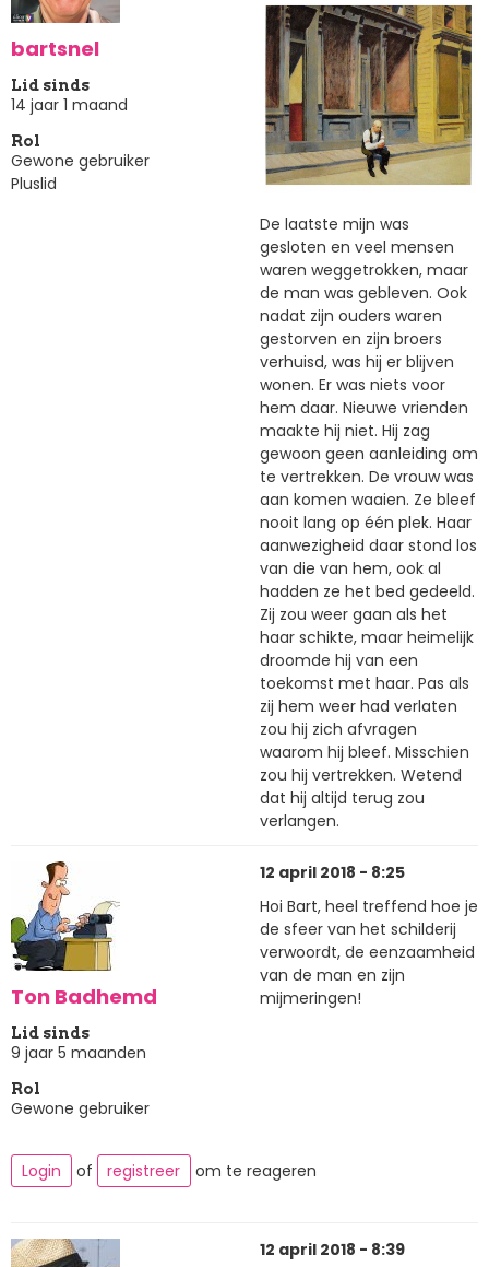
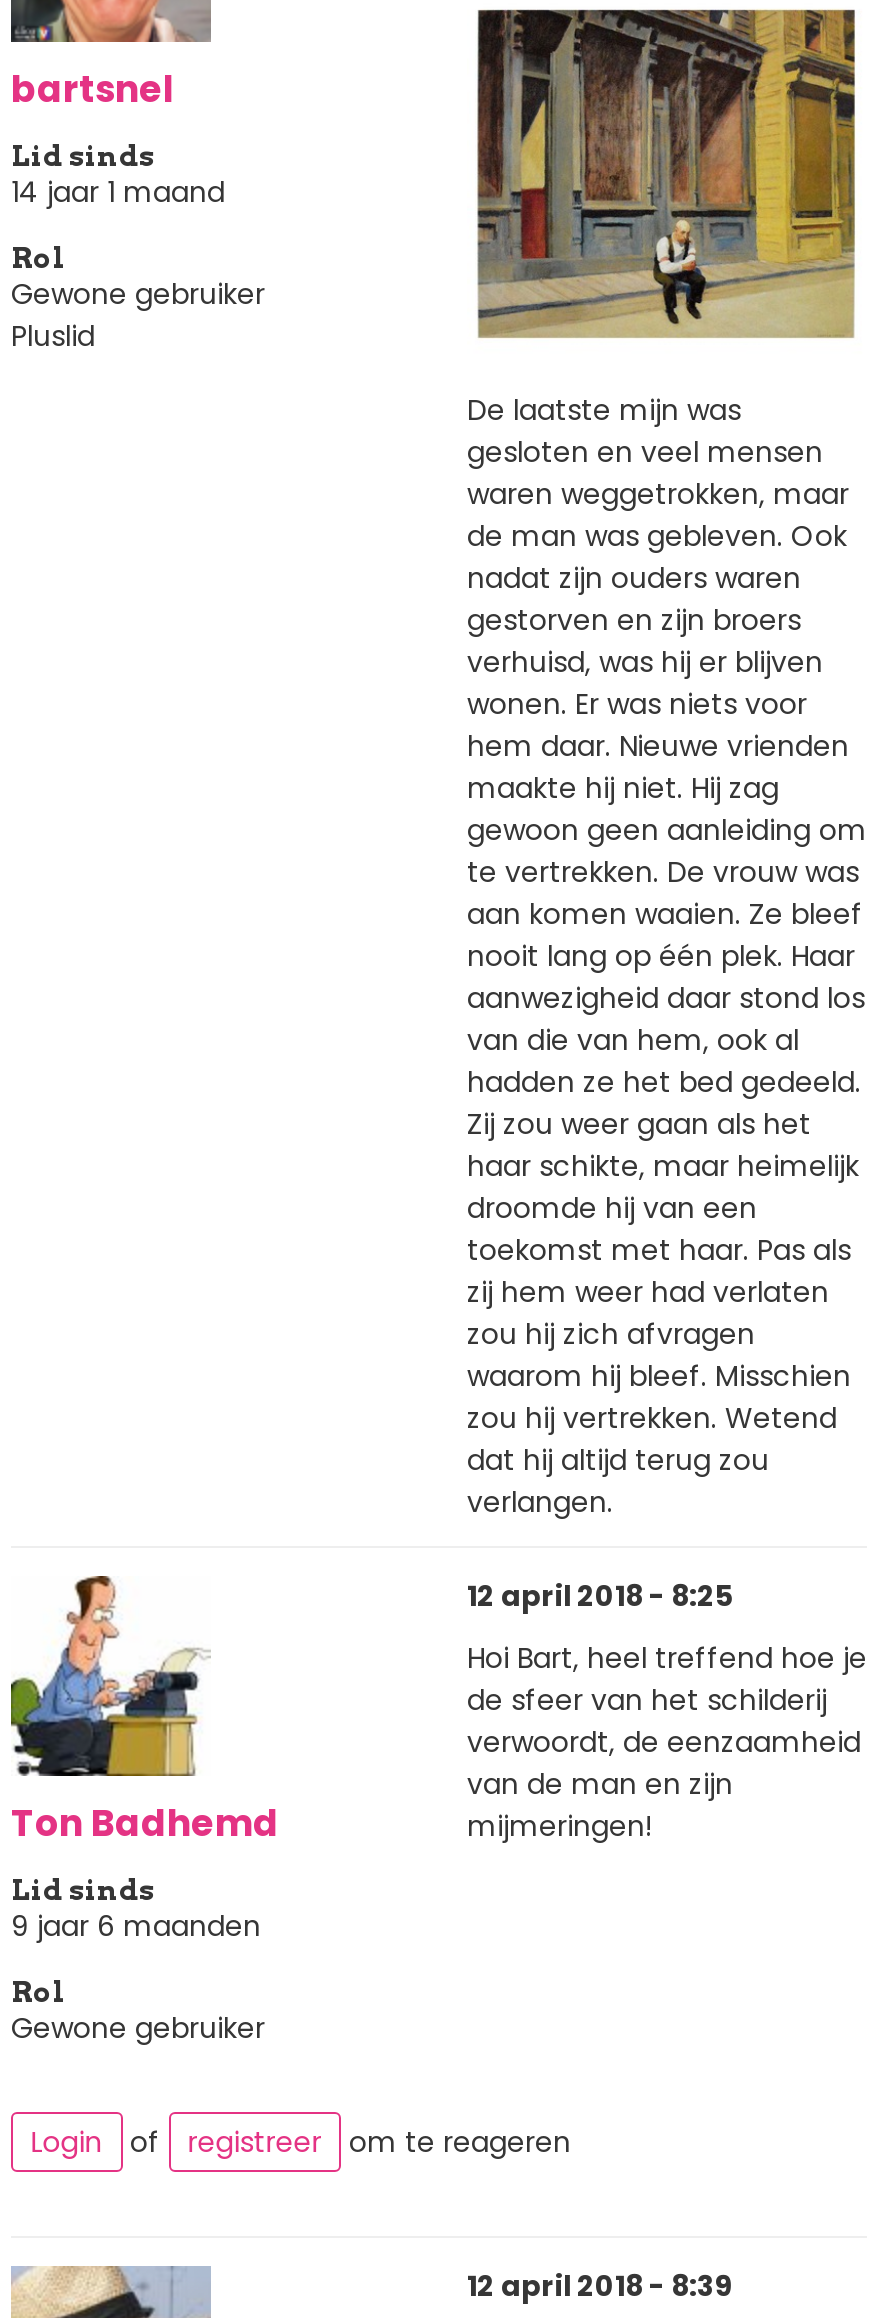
[11,1042,146,1064] 9 jaar 5 maanden -> [11,1906,261,1946] 9 jaar 6 maanden

